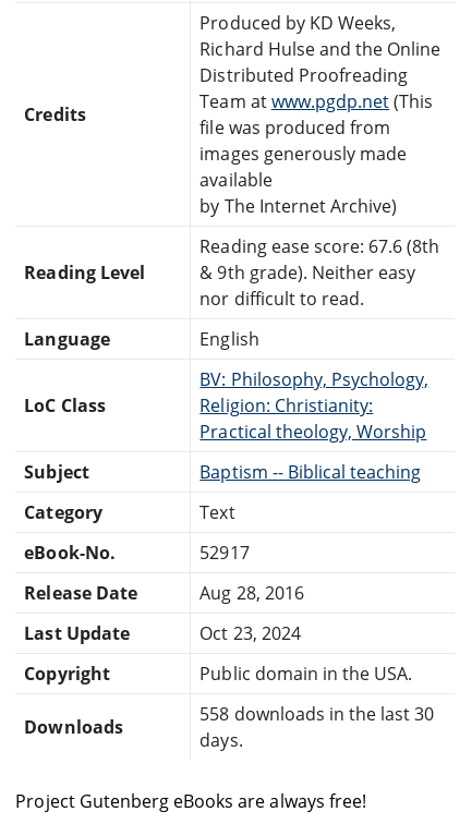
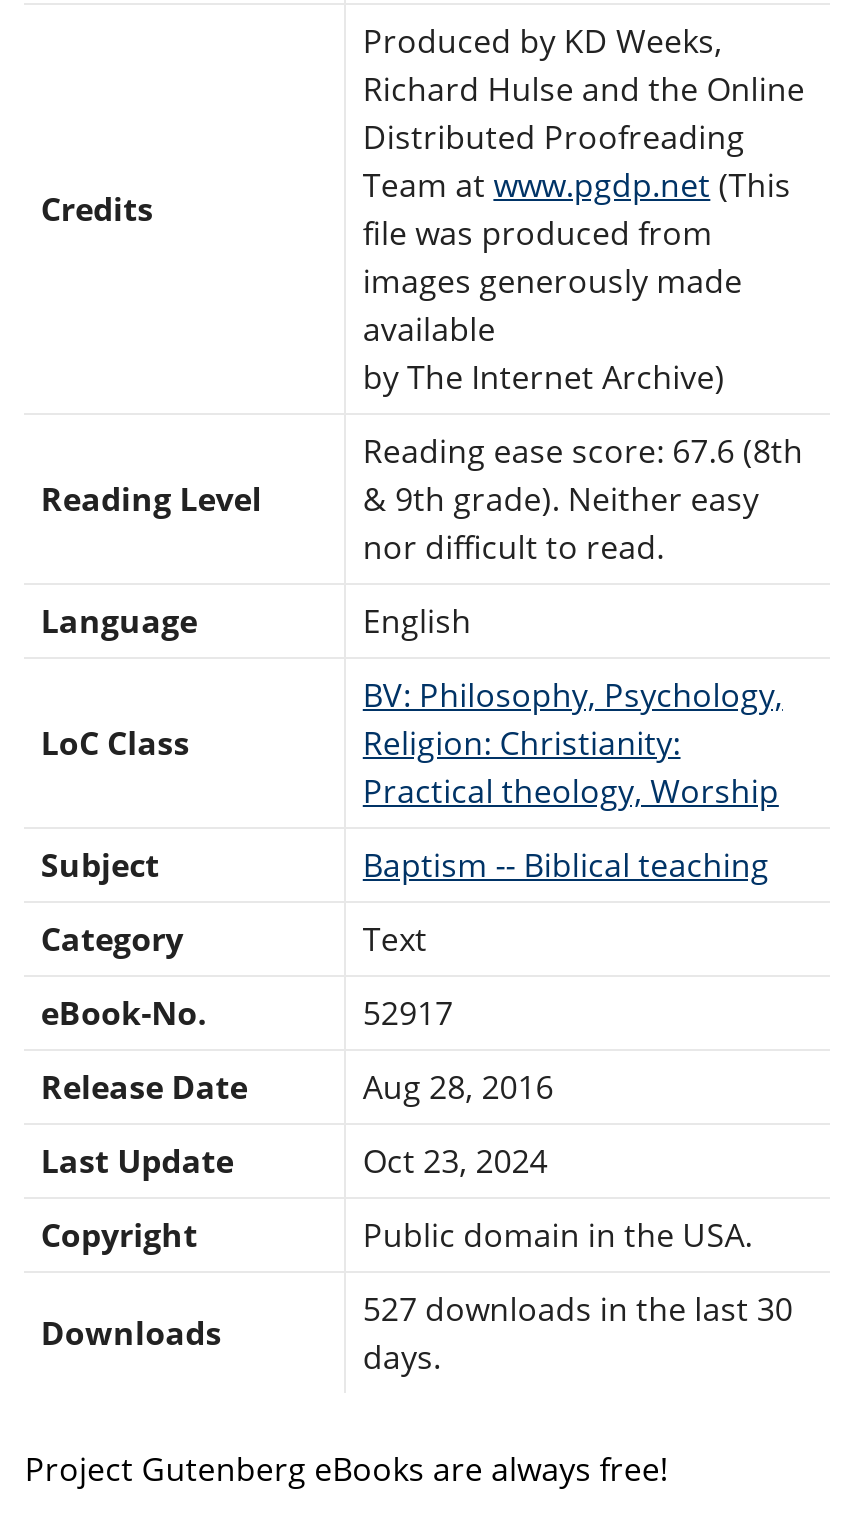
[200,701,434,725] 558 downloads in the last 30 -> [363,1286,793,1330] 527 downloads in the last 30

